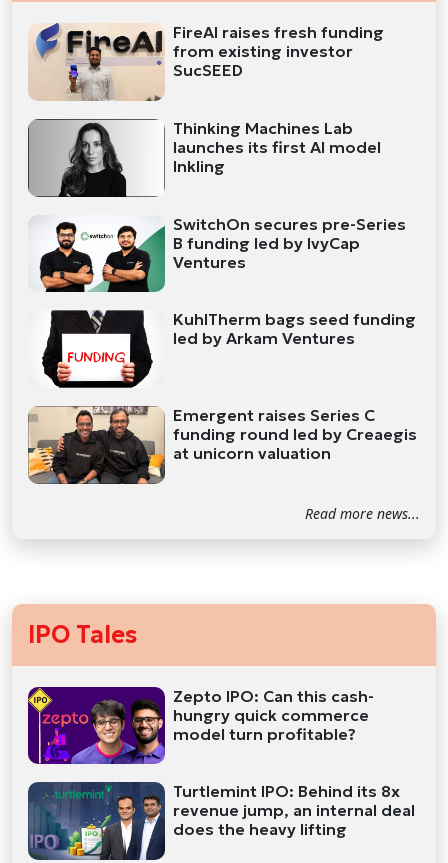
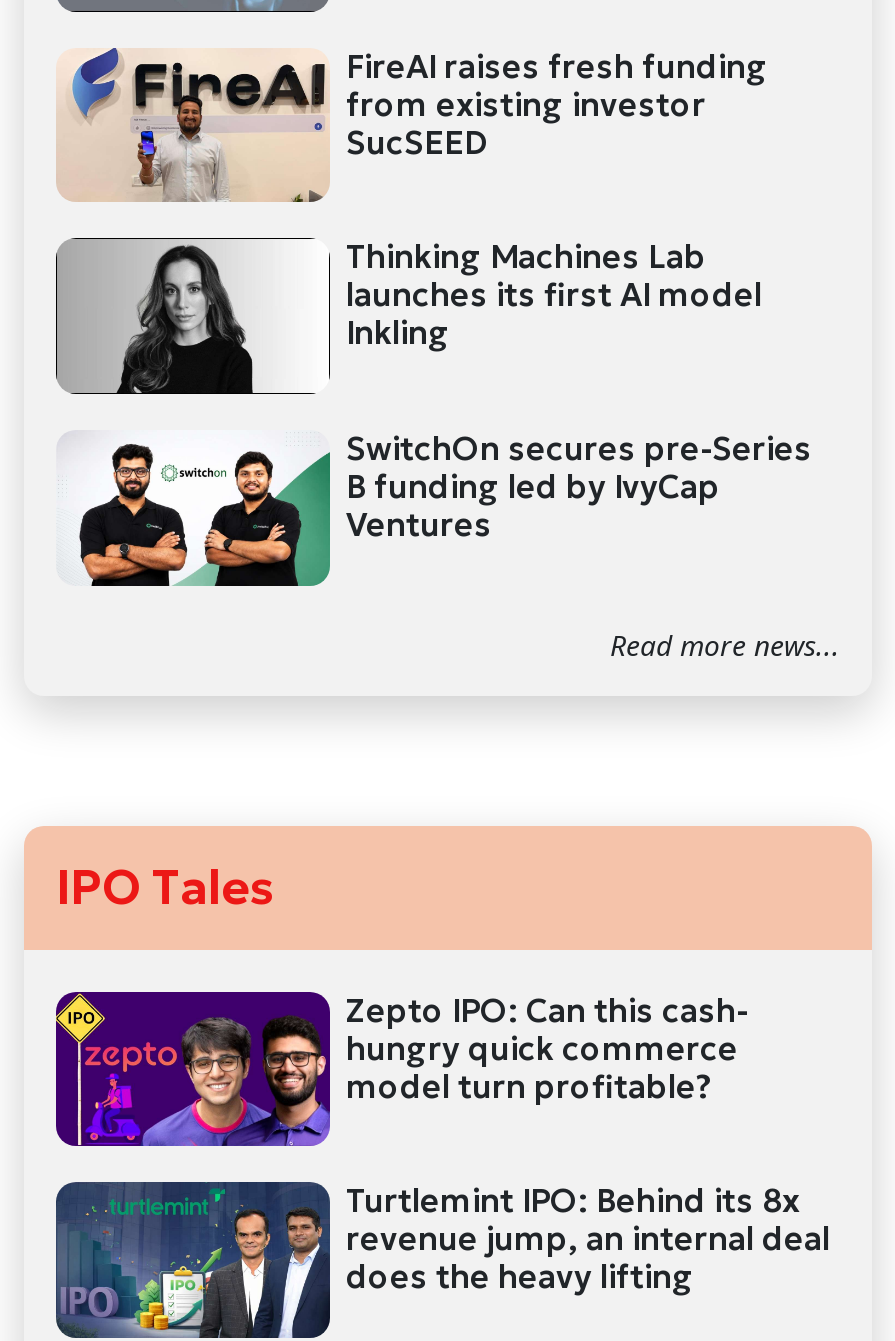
[41,309,416,388] [image] | KuhlTherm bags seed funding | led by Arkam Ventures -> none
[27,405,417,485] [image] | Emergent raises Series C | funding round led by Creaegis | at unicorn valuation -> none

